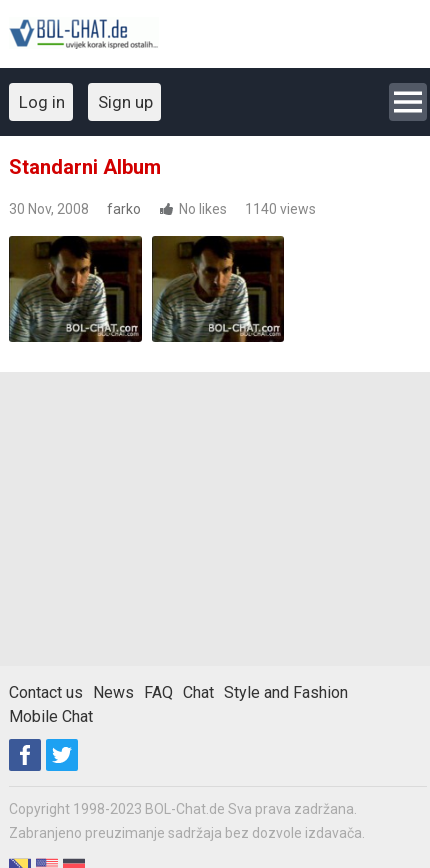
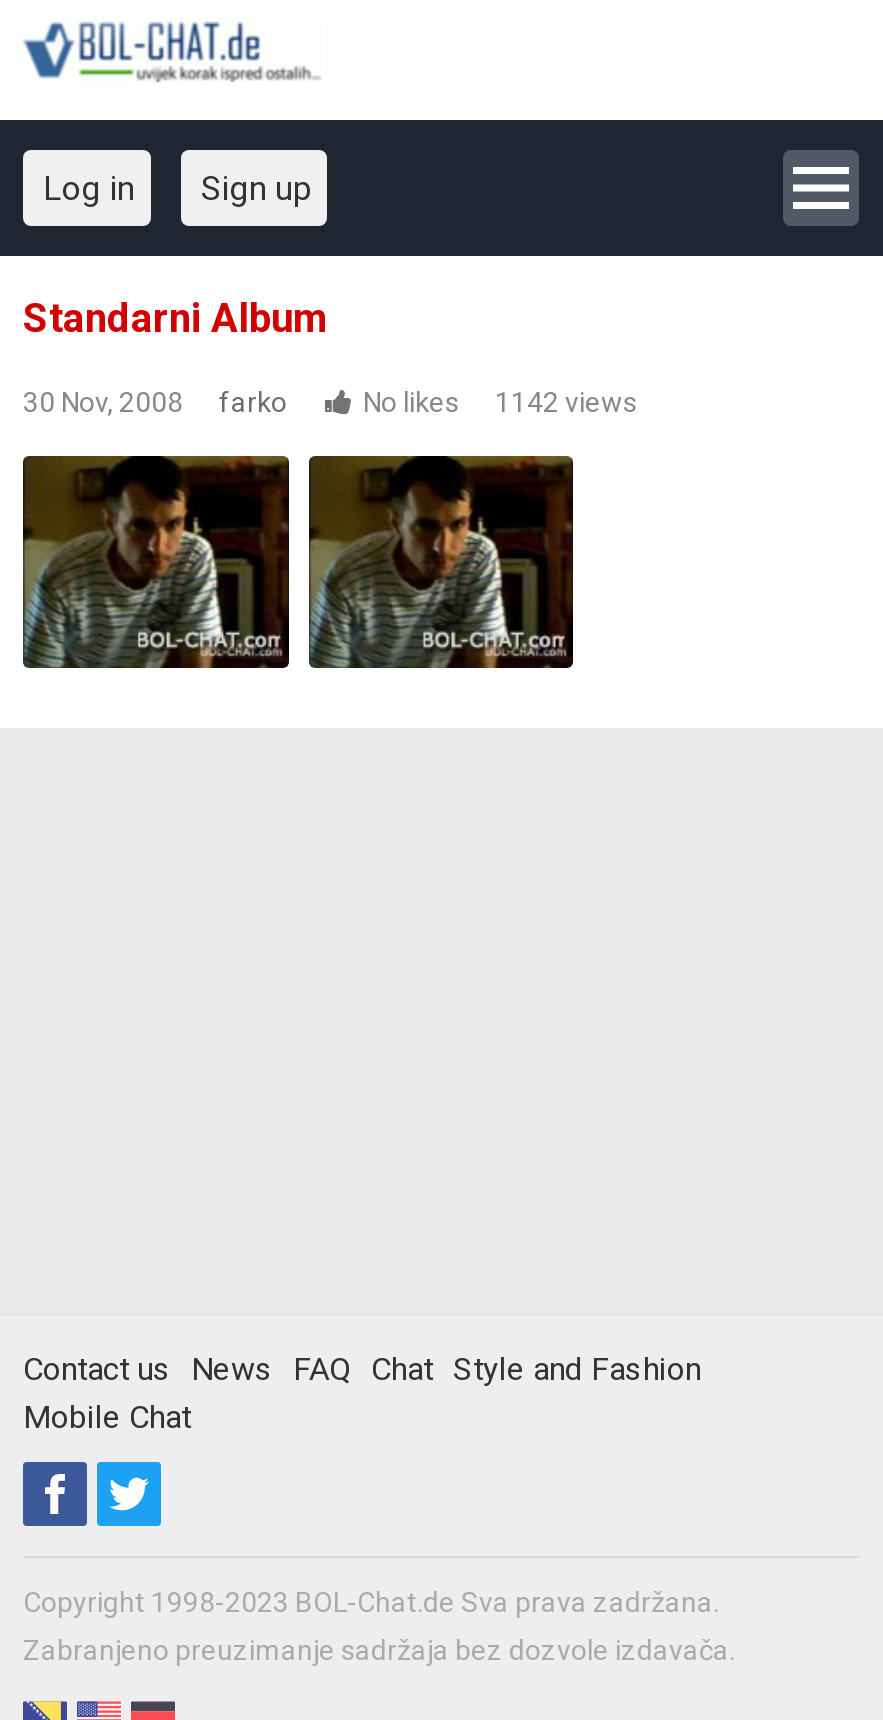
[179,201,316,217] No likes 1140 views -> [363,386,637,418] No likes 1142 views

